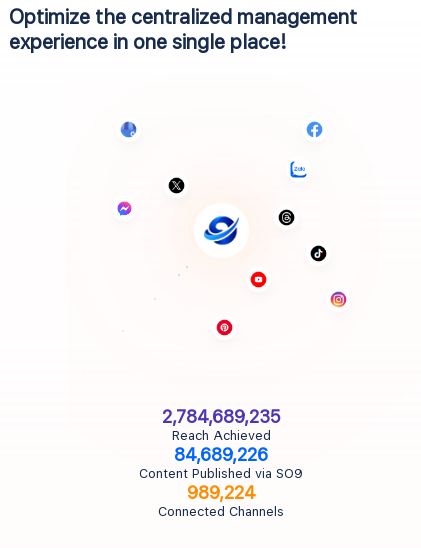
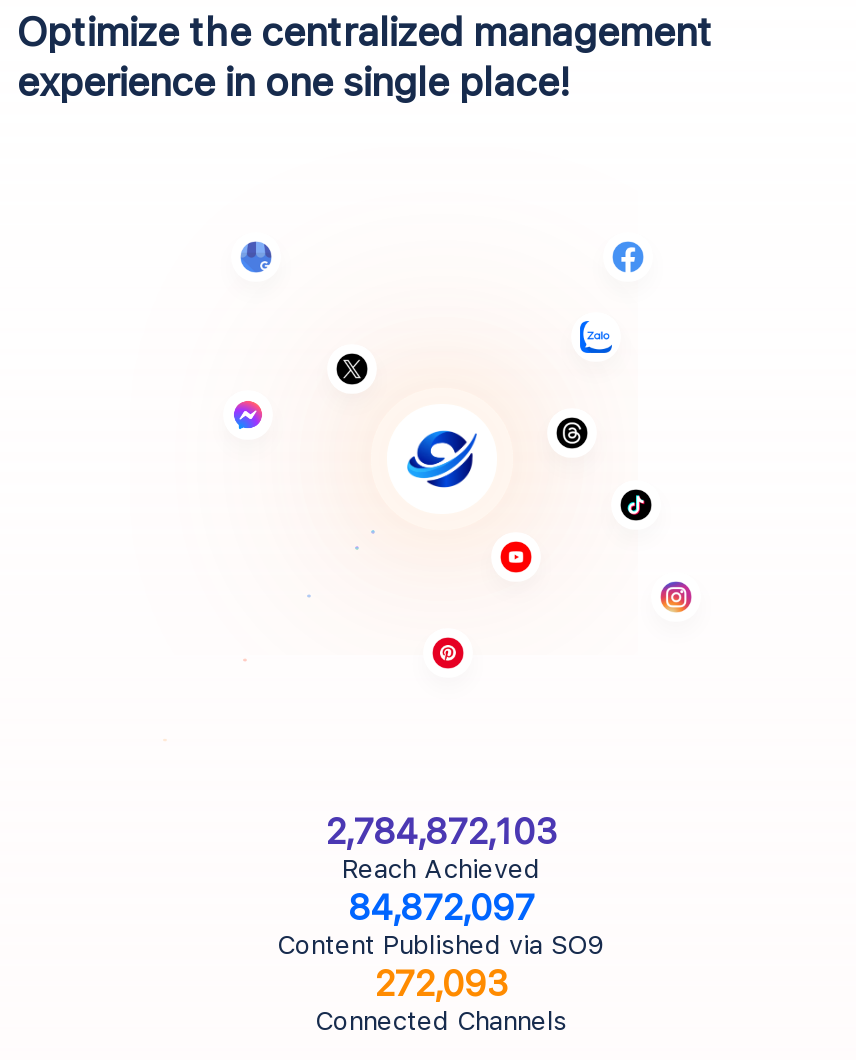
[161,406,280,427] 2,784,689,235 -> [325,810,557,852] 2,784,872,103
[174,444,268,465] 84,689,226 -> [348,886,534,928] 84,872,097
[186,482,255,503] 989,224 -> [374,962,508,1004] 272,093

